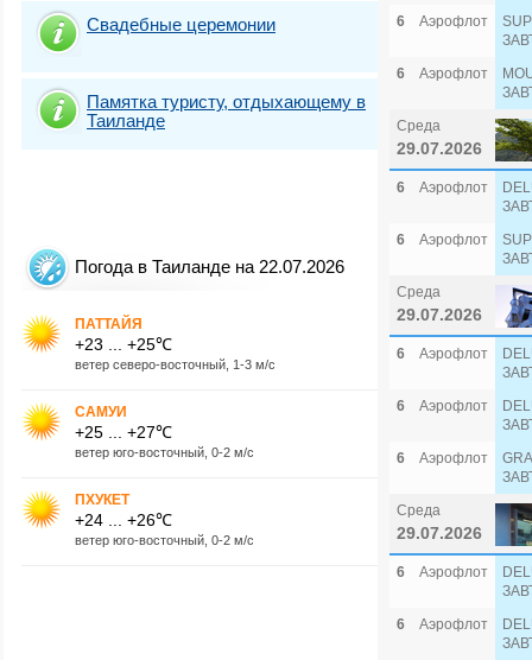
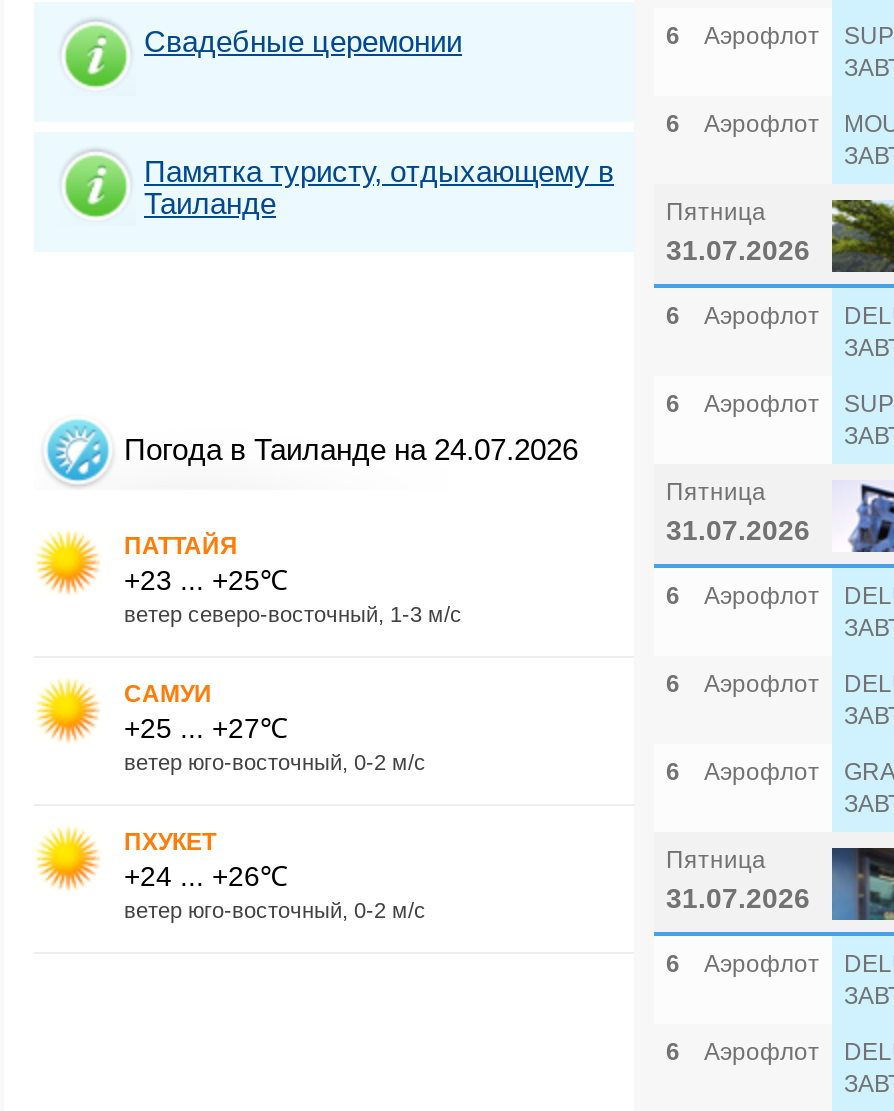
[397,118,482,158] Среда | 29.07.2026 -> [666,198,810,266] Пятница | 31.07.2026
[75,256,344,277] Погода в Таиланде на 22.07.2026 -> [124,432,578,466] Погода в Таиланде на 24.07.2026
[397,284,482,324] Среда | 29.07.2026 -> [666,478,810,546] Пятница | 31.07.2026
[397,502,482,542] Среда | 29.07.2026 -> [666,846,810,914] Пятница | 31.07.2026

